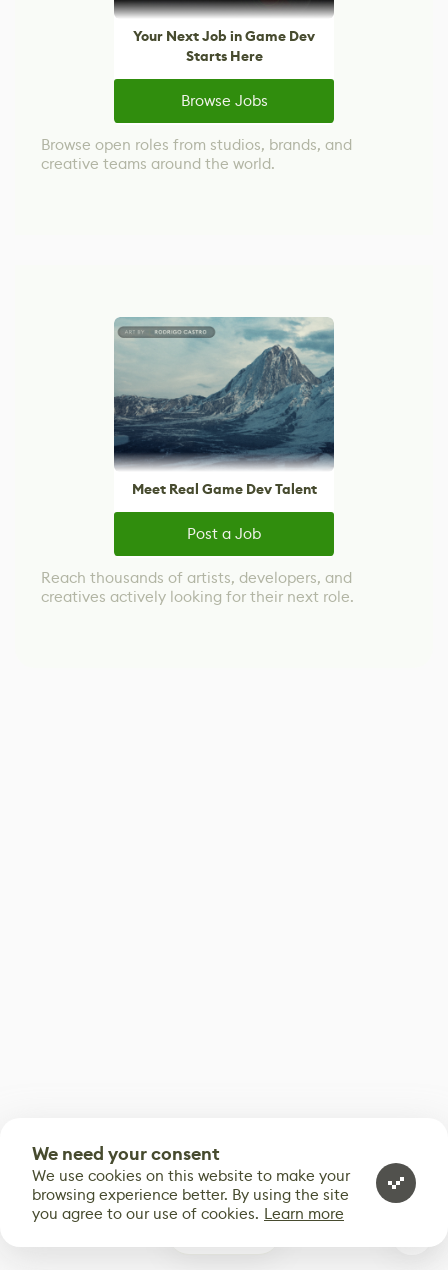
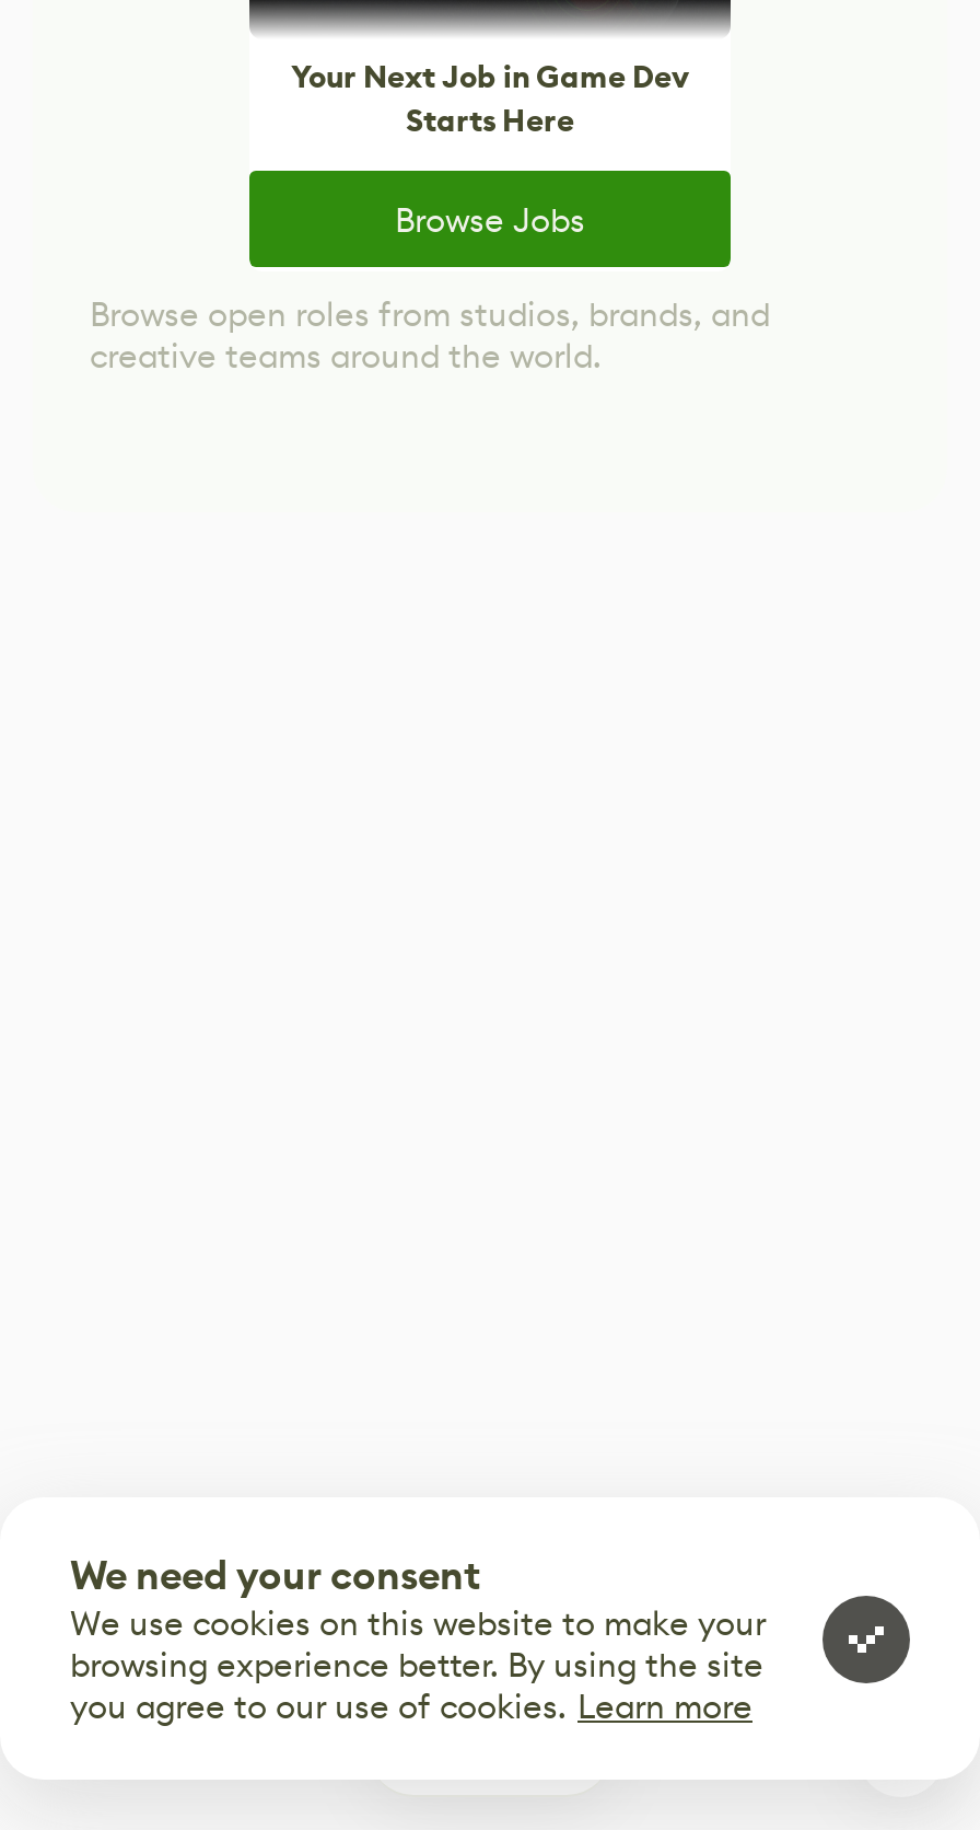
[41,316,354,606] [image] | Meet Real Game Dev Talent | Post a Job | Reach thousands of artists, developers, and | creatives actively looking for their next role. -> none

